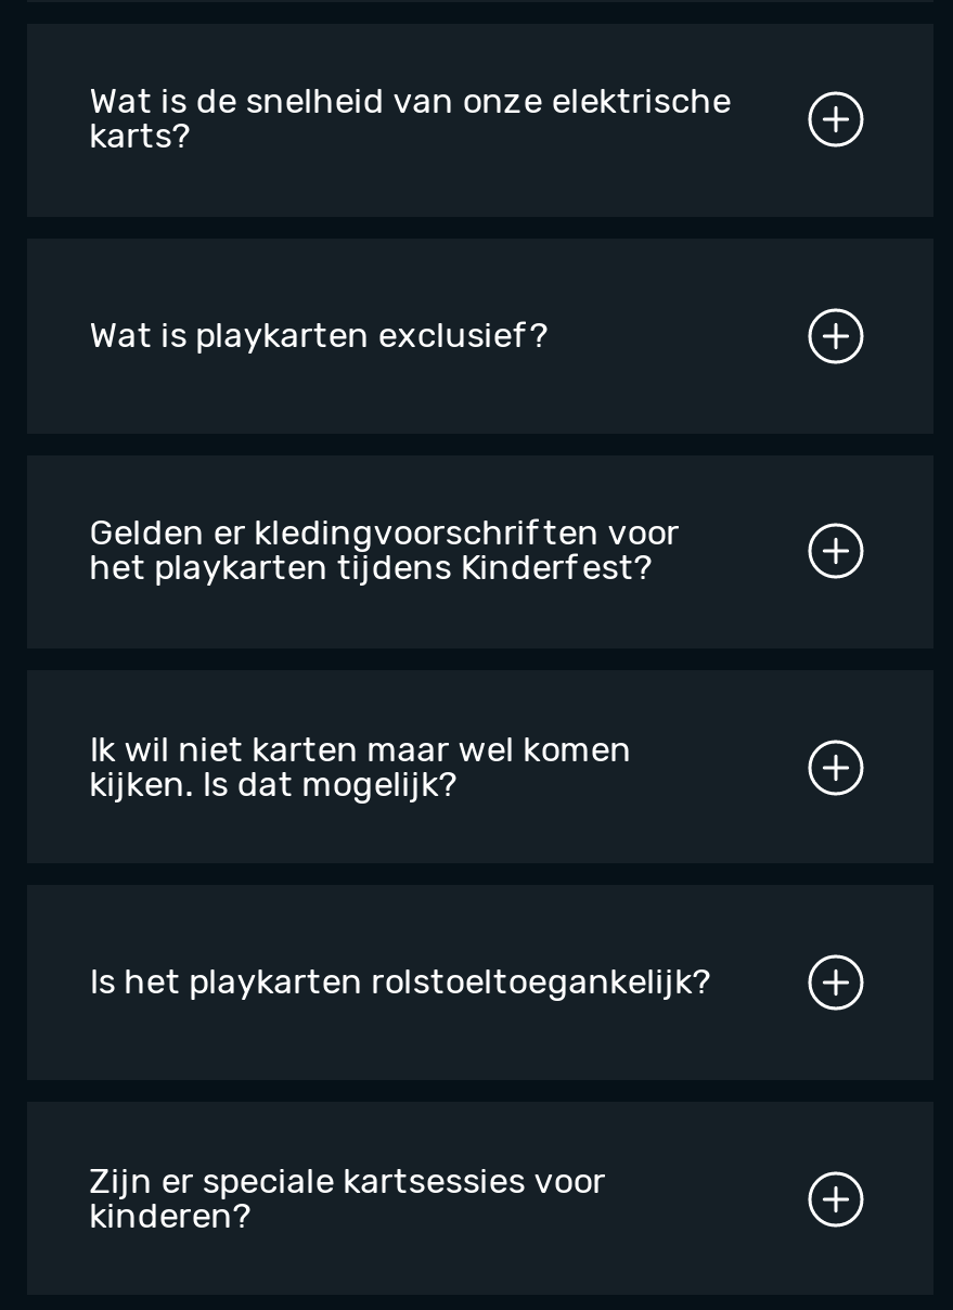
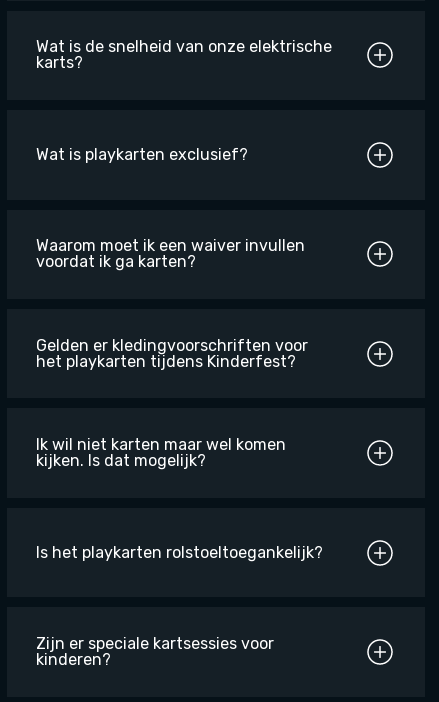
none -> [36,236,305,271] Waarom moet ik een waiver invullen | voordat ik ga karten?

